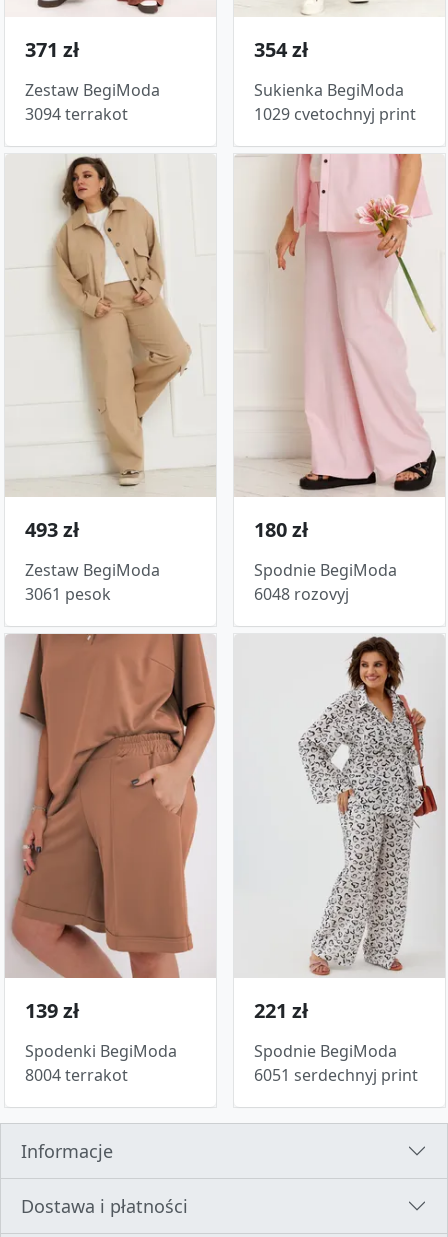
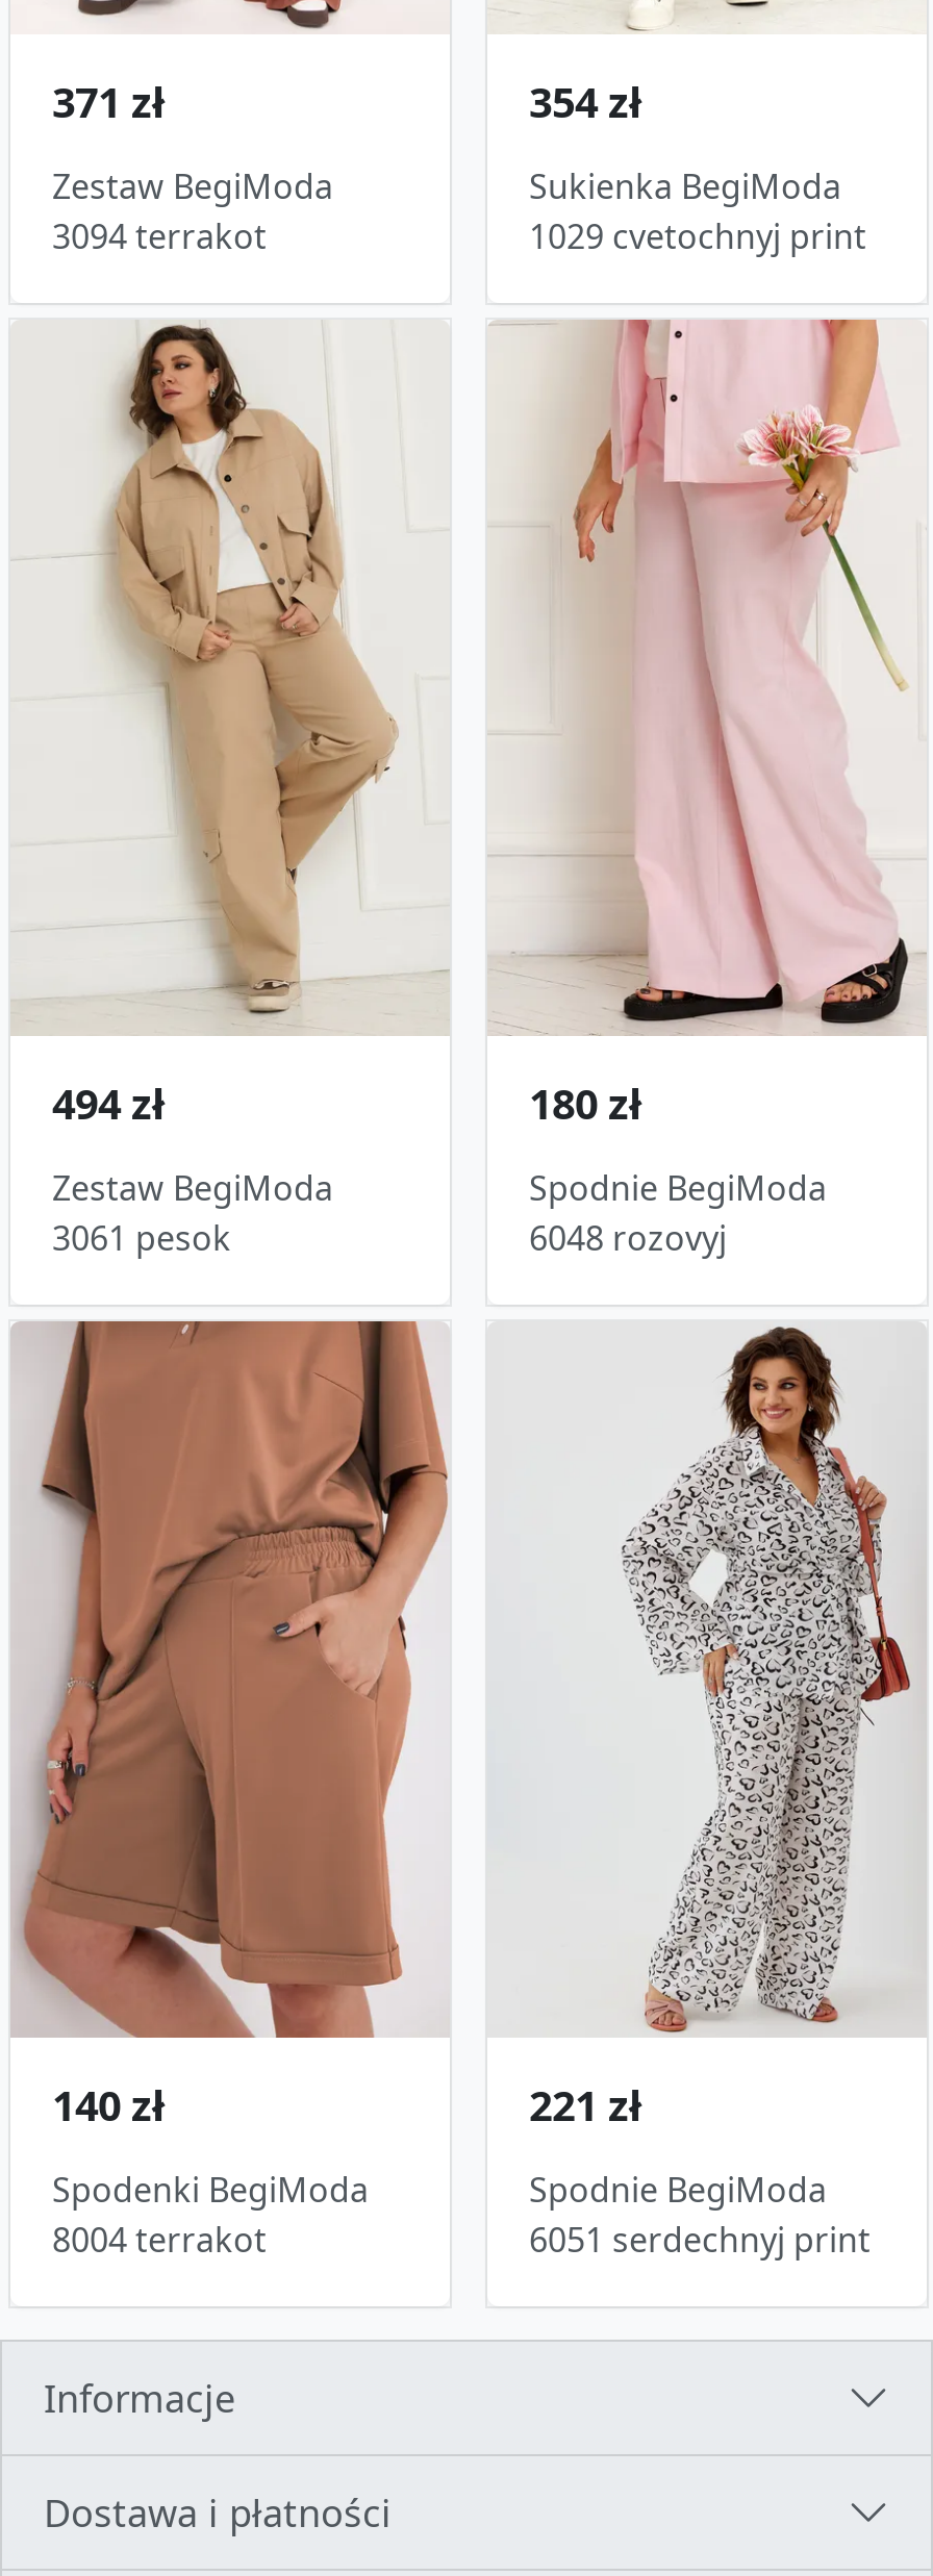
[25,516,79,543] 493 zł -> [52,1076,165,1132] 494 zł
[25,997,79,1024] 139 zł -> [52,2078,165,2134] 140 zł

